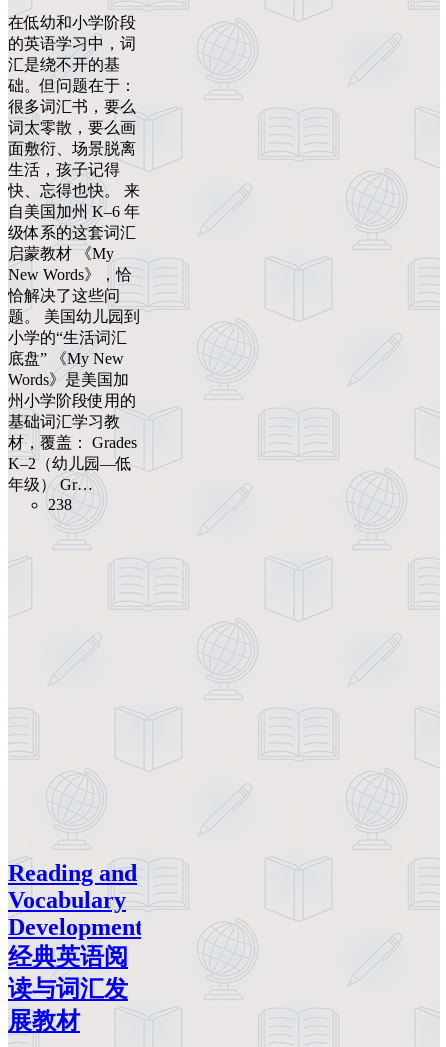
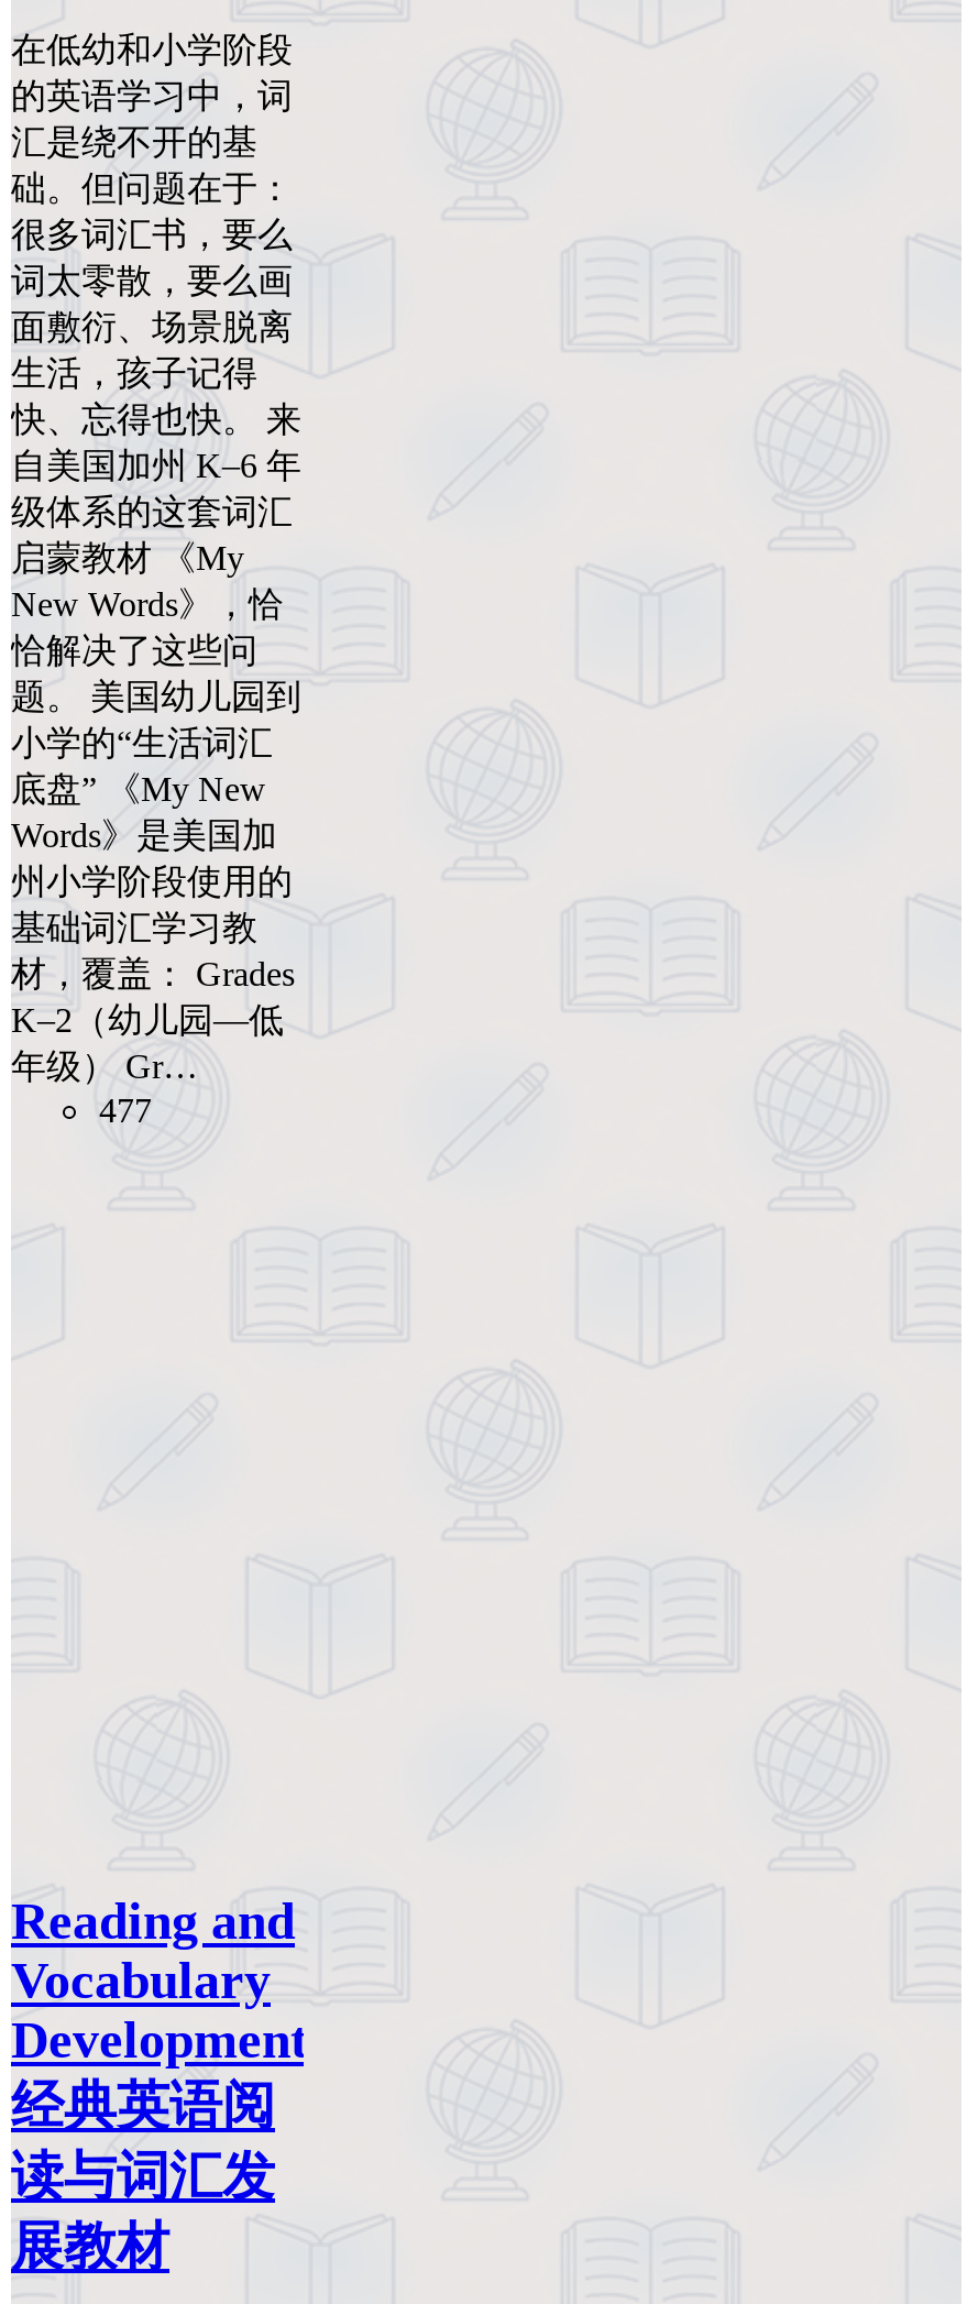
[48,496,72,513] 238 -> [99,1093,152,1130] 477

